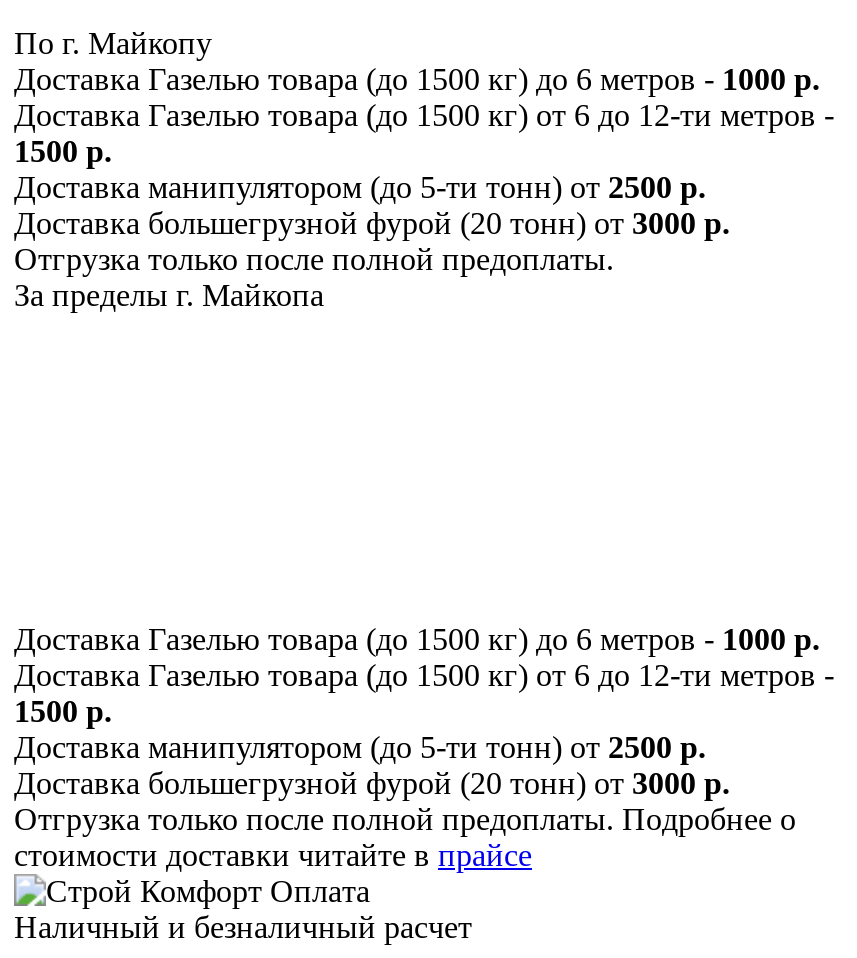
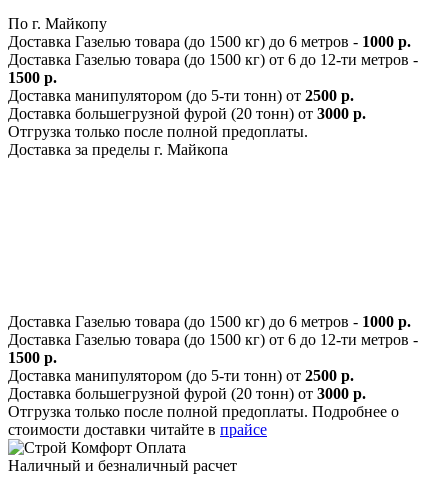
[14,278,324,312] За пределы г. Майкопа -> [8,141,228,158] Доставка за пределы г. Майкопа

